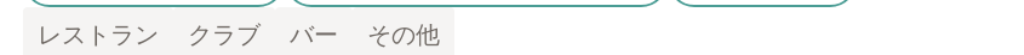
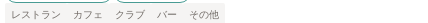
none -> [73,8,103,19] カフェ

